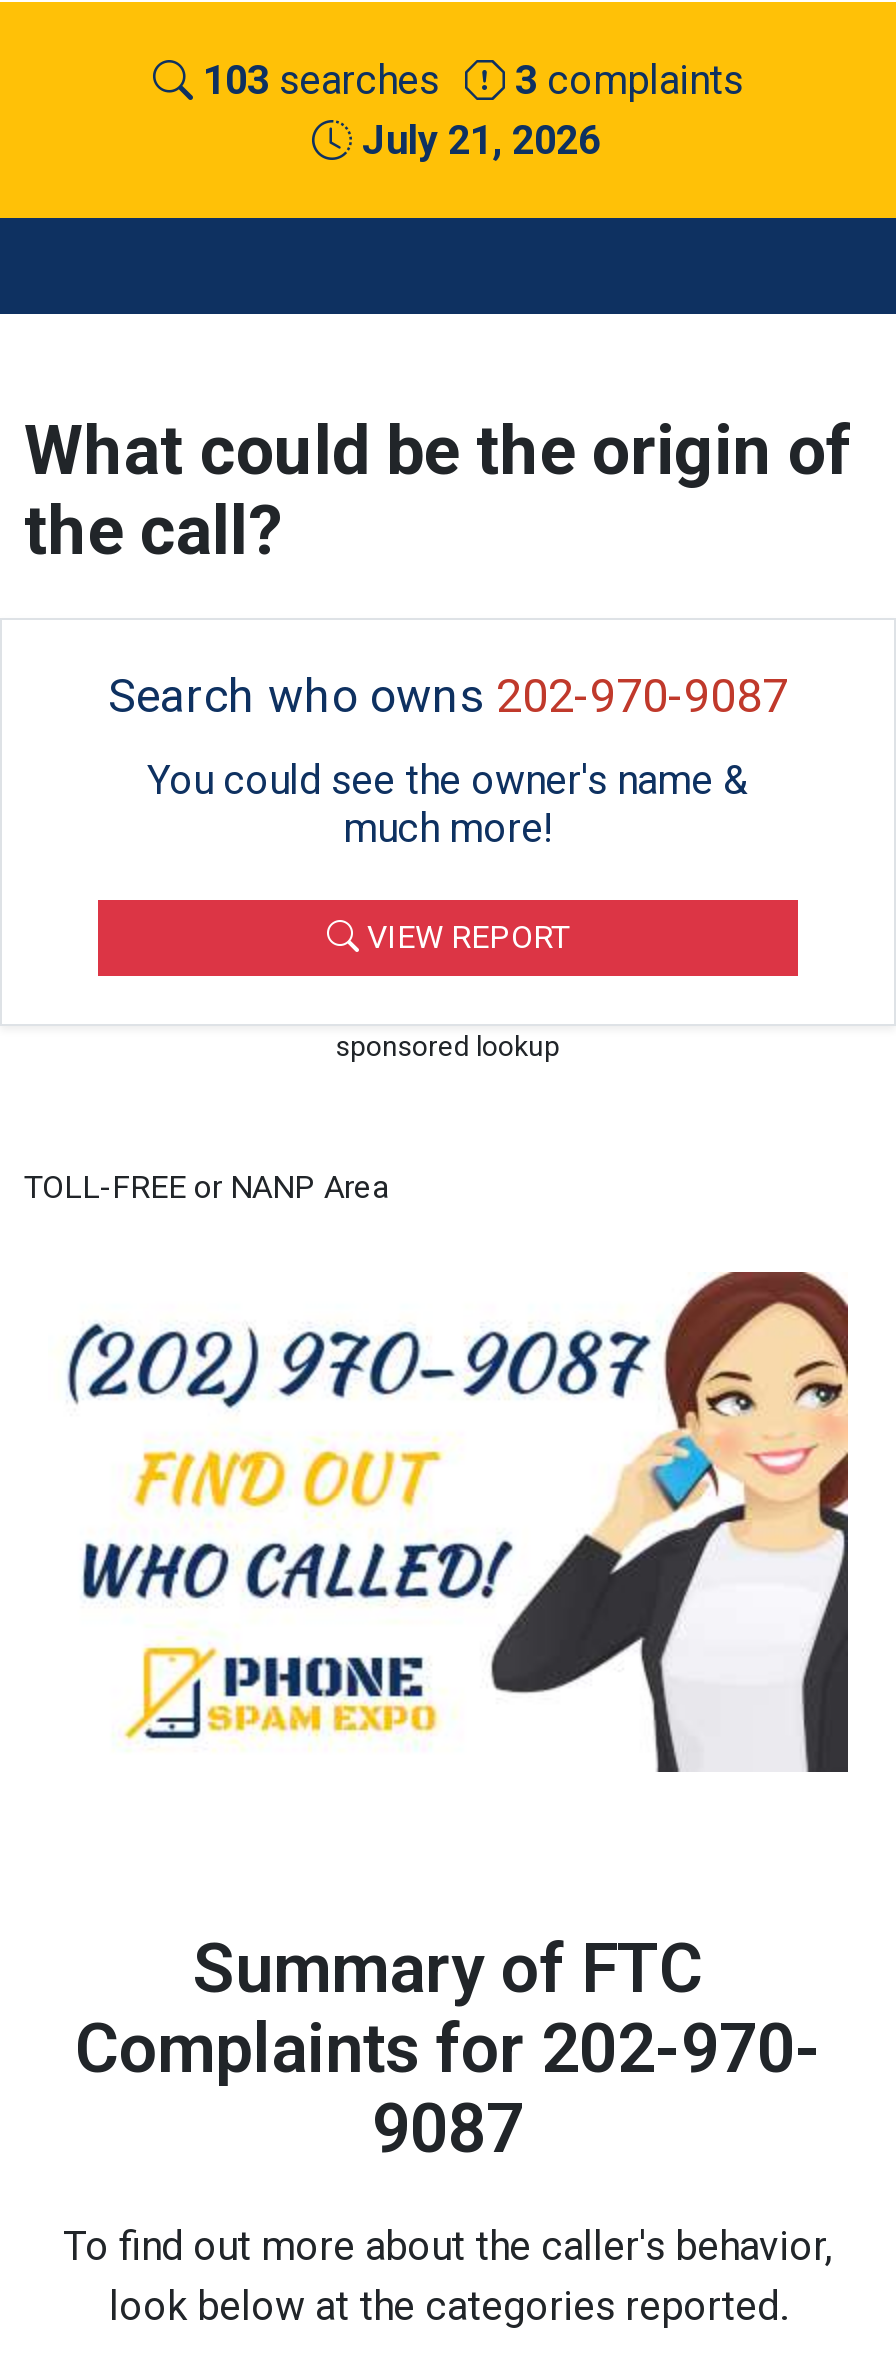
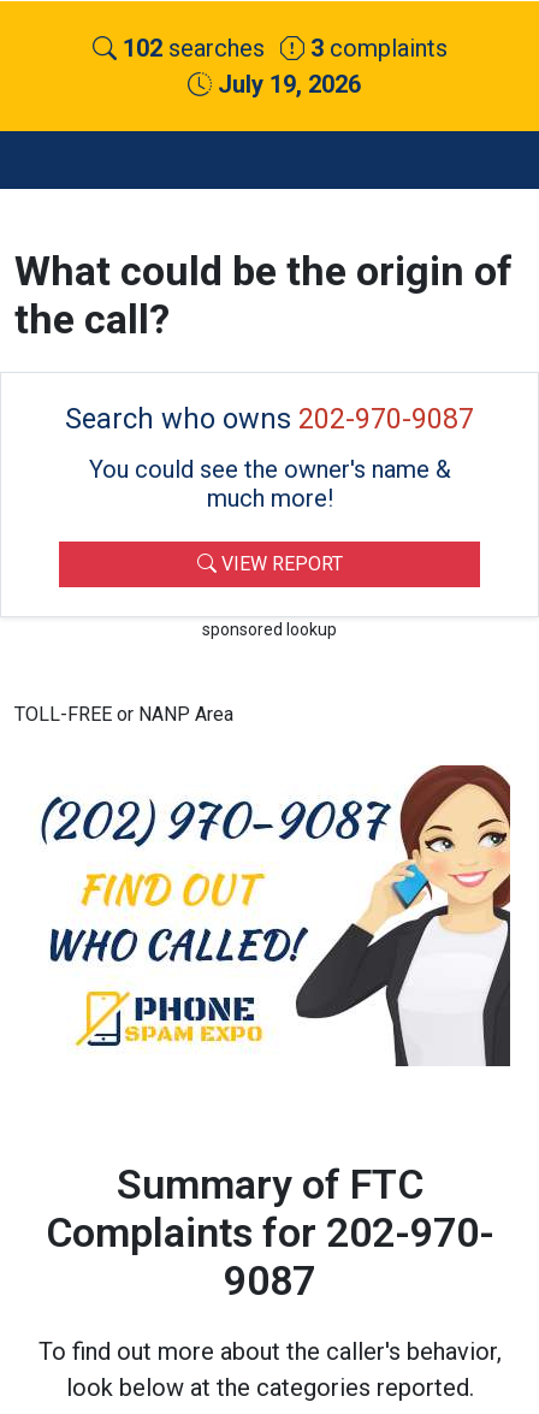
[193,56,743,104] 103 searches 3 complaints -> [116,34,447,63] 102 searches 3 complaints
[352,116,600,164] July 21, 2026 -> [212,70,361,99] July 19, 2026

